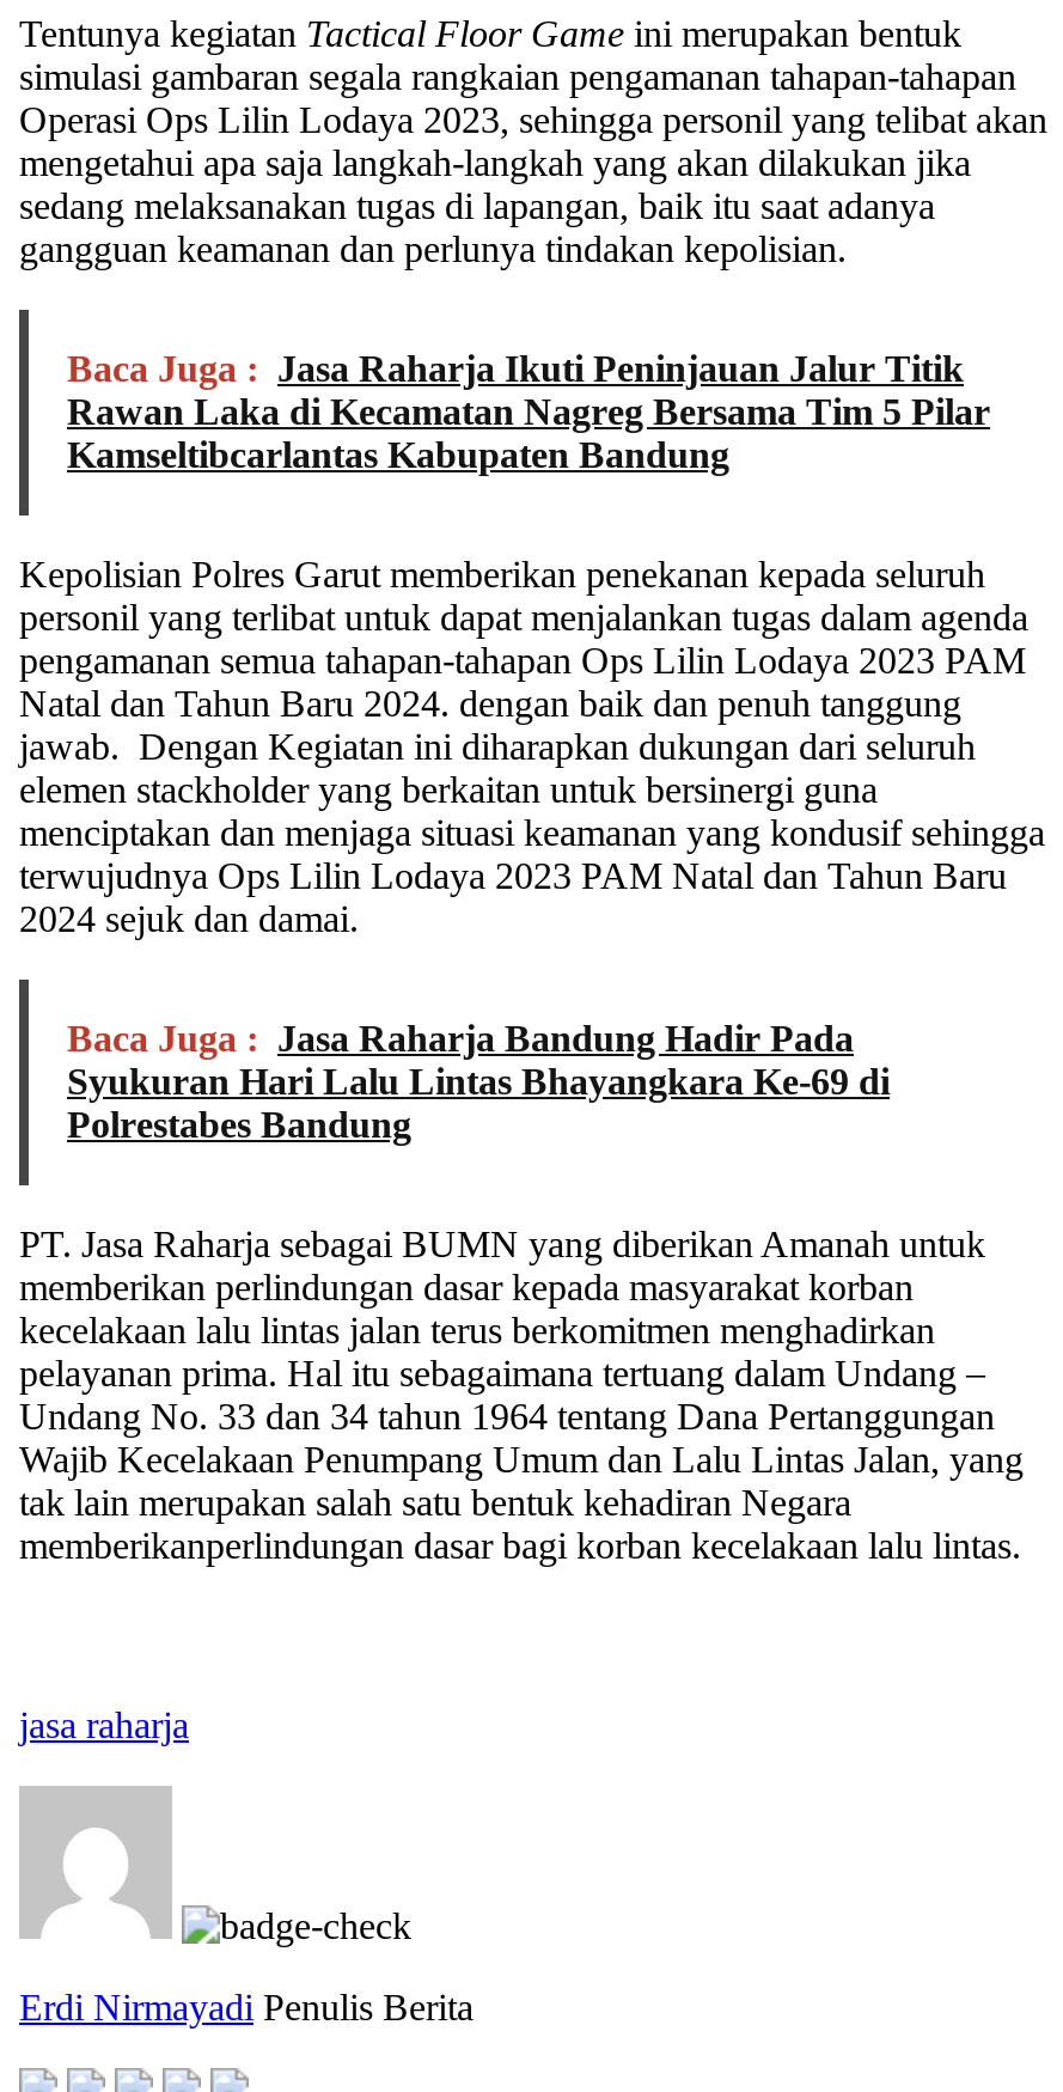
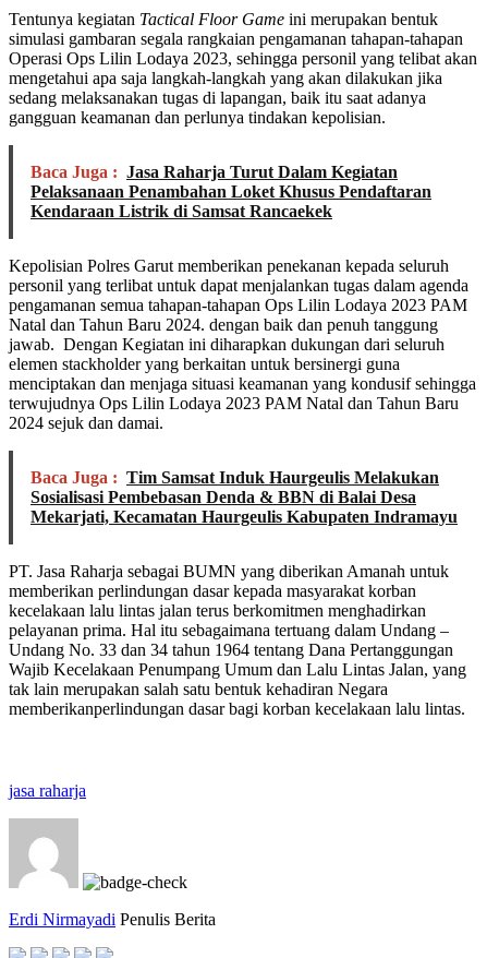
[67,348,990,475] Baca Juga : Jasa Raharja Ikuti Peninjauan Jalur Titik | Rawan Laka di Kecamatan Nagreg Bersama Tim 5 Pilar | Kamseltibcarlantas Kabupaten Bandung -> [31,162,431,220] Baca Juga : Jasa Raharja Turut Dalam Kegiatan | Pelaksanaan Penambahan Loket Khusus Pendaftaran | Kendaraan Listrik di Samsat Rancaekek
[67,1018,890,1144] Baca Juga : Jasa Raharja Bandung Hadir Pada | Syukuran Hari Lalu Lintas Bhayangkara Ke-69 di | Polrestabes Bandung -> [31,468,458,526] Baca Juga : Tim Samsat Induk Haurgeulis Melakukan | Sosialisasi Pembebasan Denda & BBN di Balai Desa | Mekarjati, Kecamatan Haurgeulis Kabupaten Indramayu

